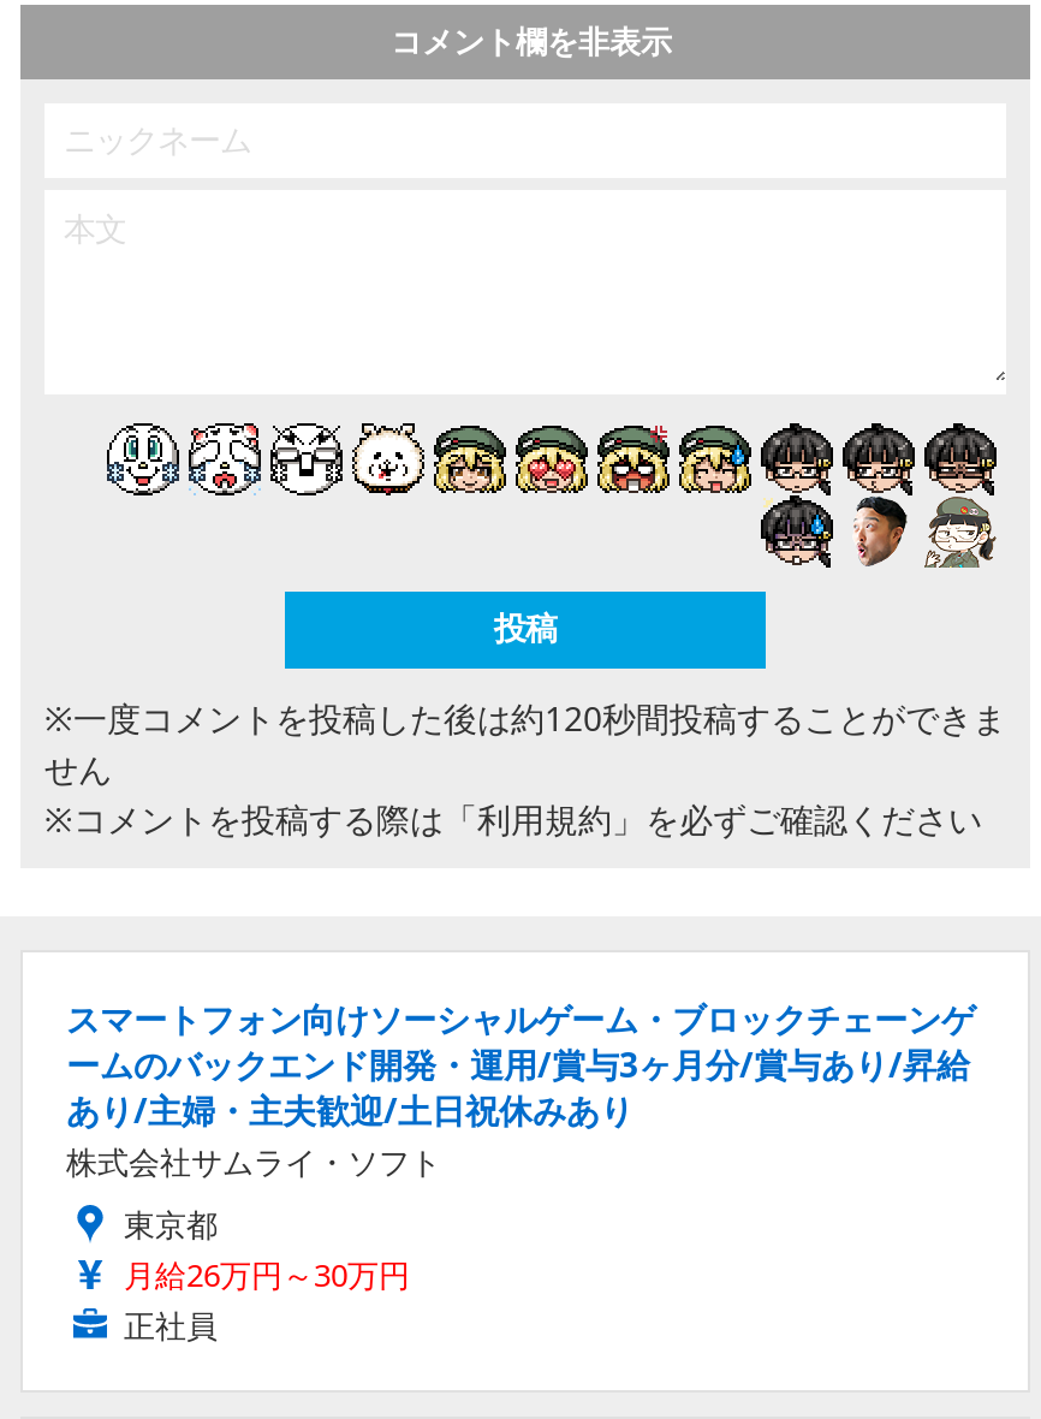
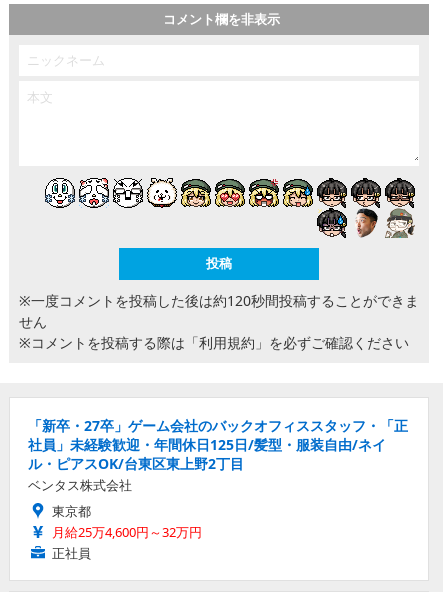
[66,996,975,1183] スマートフォン向けソーシャルゲーム・ブロックチェーンゲ | ームのバックエンド開発・運用/賞与3ヶ月分/賞与あり/昇給 | あり/主婦・主夫歓迎/土日祝休みあり | 株式会社サムライ・ソフト -> [28,416,408,494] 「新卒・27卒」ゲーム会社のバックオフィススタッフ・「正 | 社員」未経験歓迎・年間休日125日/髪型・服装自由/ネイ | ル・ピアスOK/台東区東上野2丁目 | ベンタス株式会社
[124,1253,410,1296] 月給26万円～30万円 -> [52,523,202,541] 月給25万4,600円～32万円

